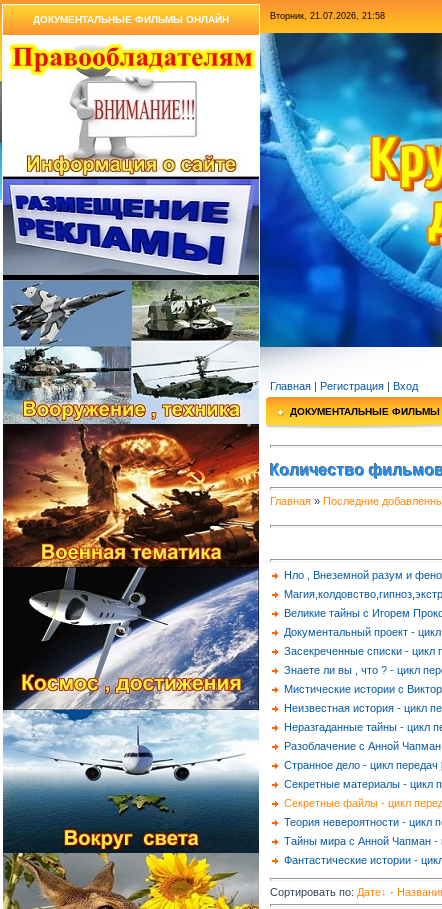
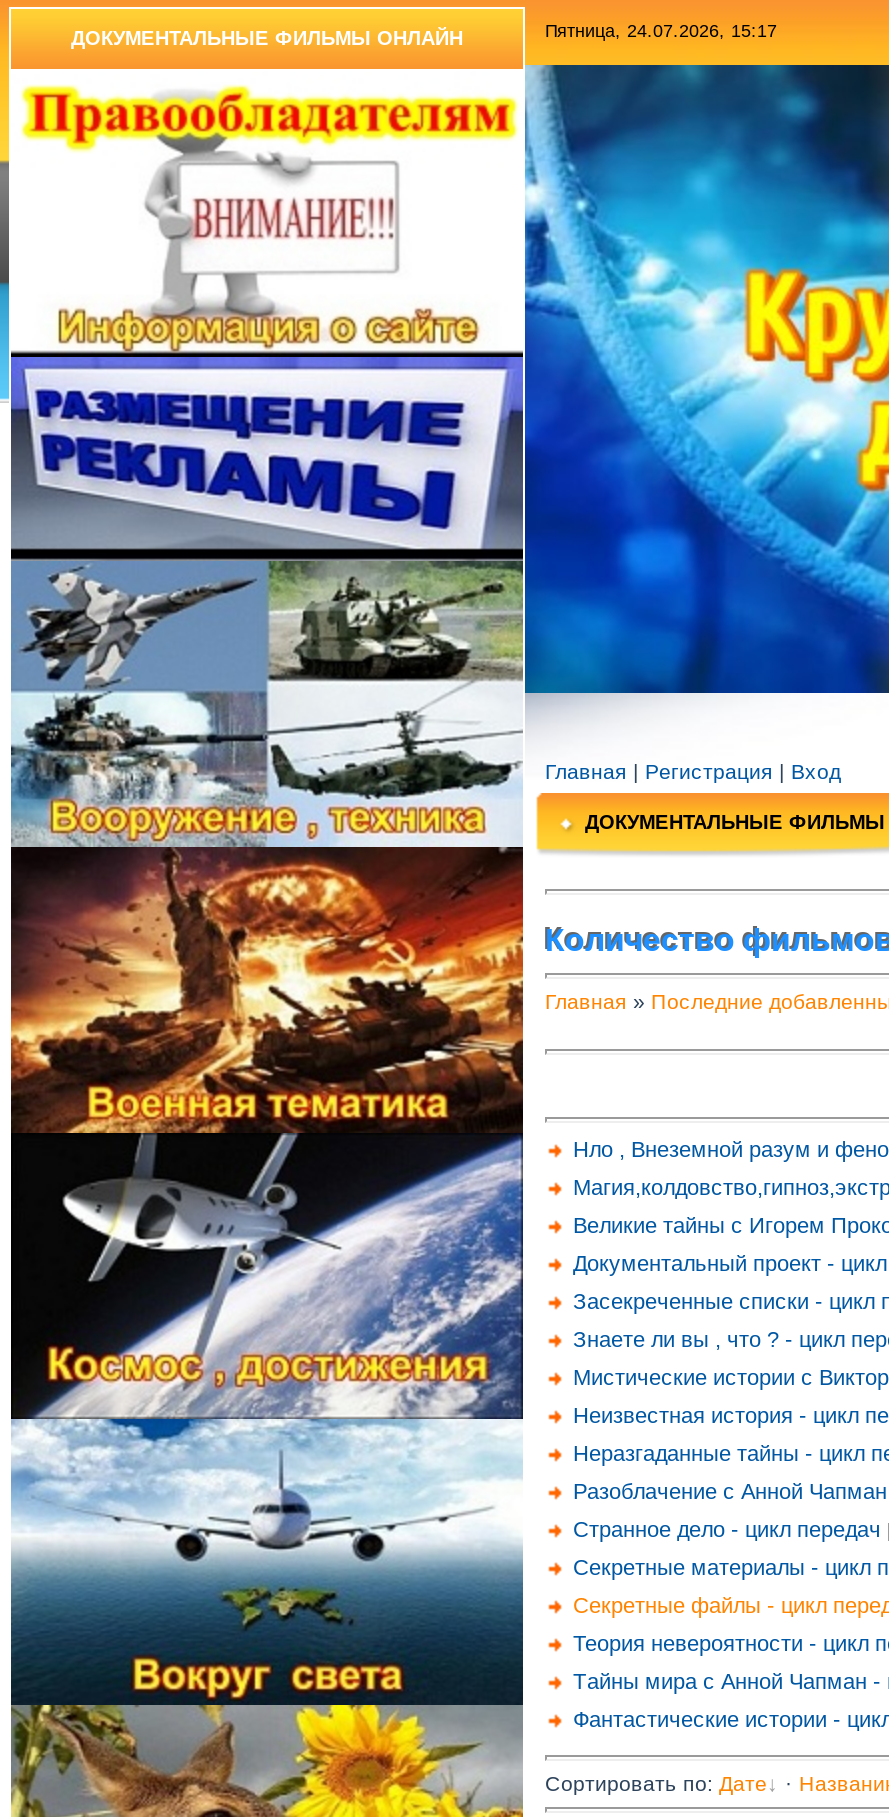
[270,11,385,21] Вторник, 21.07.2026, 21:58 -> [545,21,777,41] Пятница, 24.07.2026, 15:17

